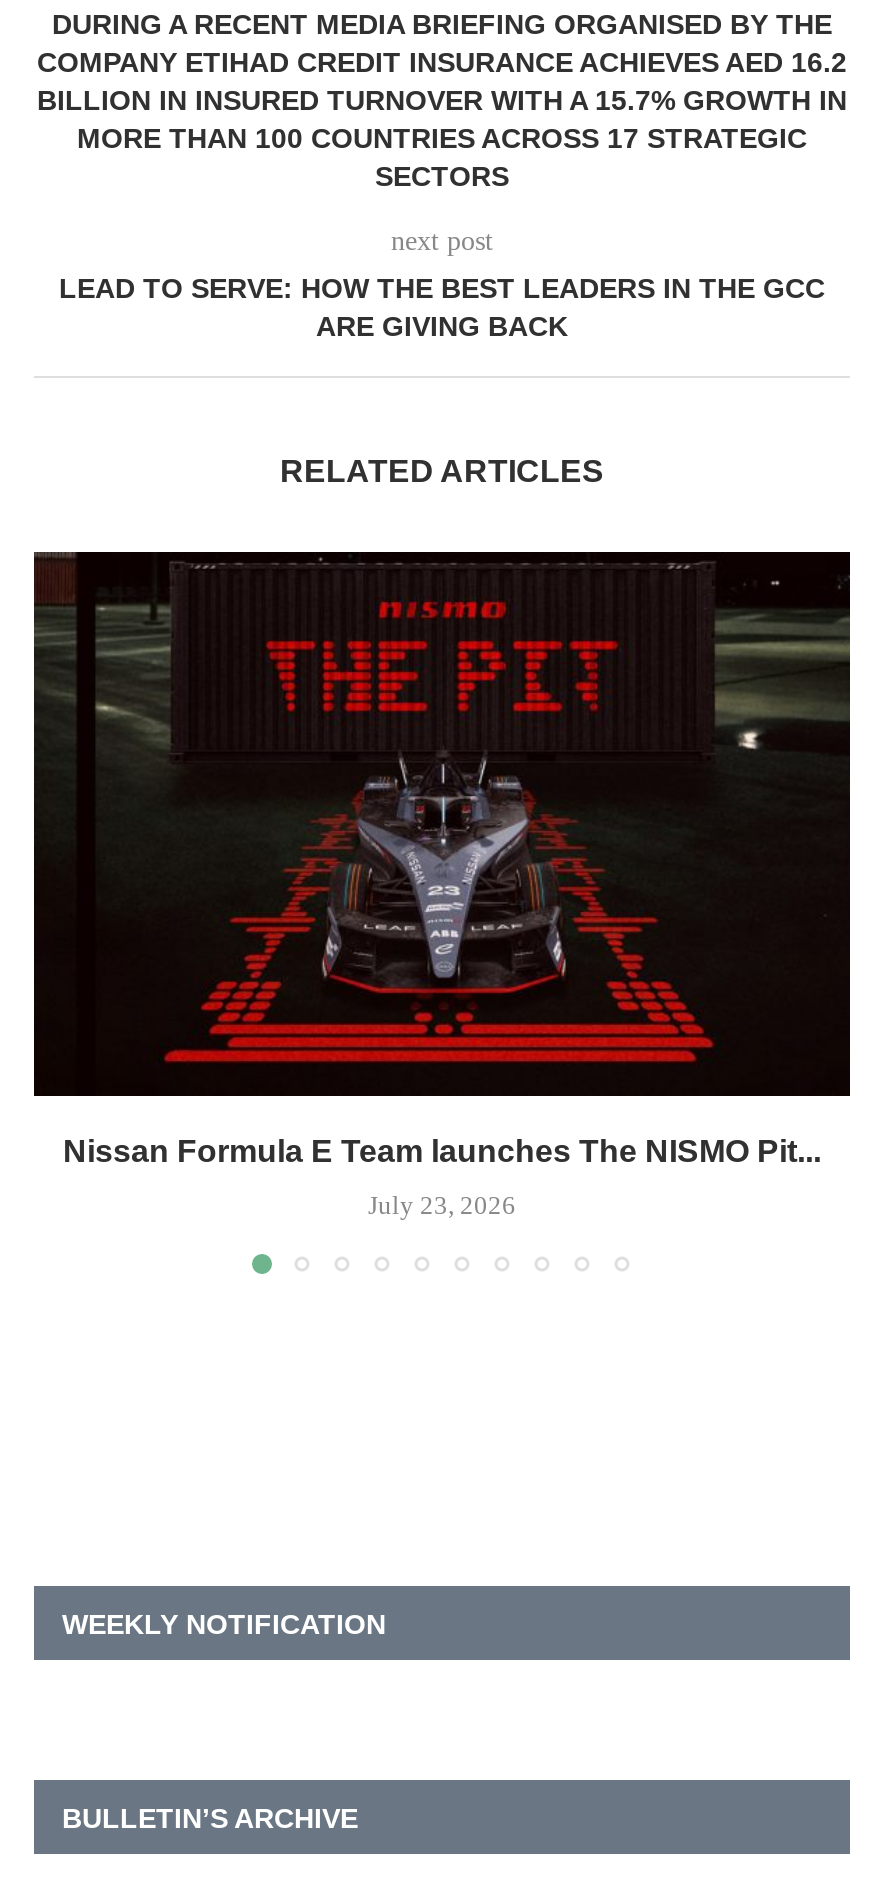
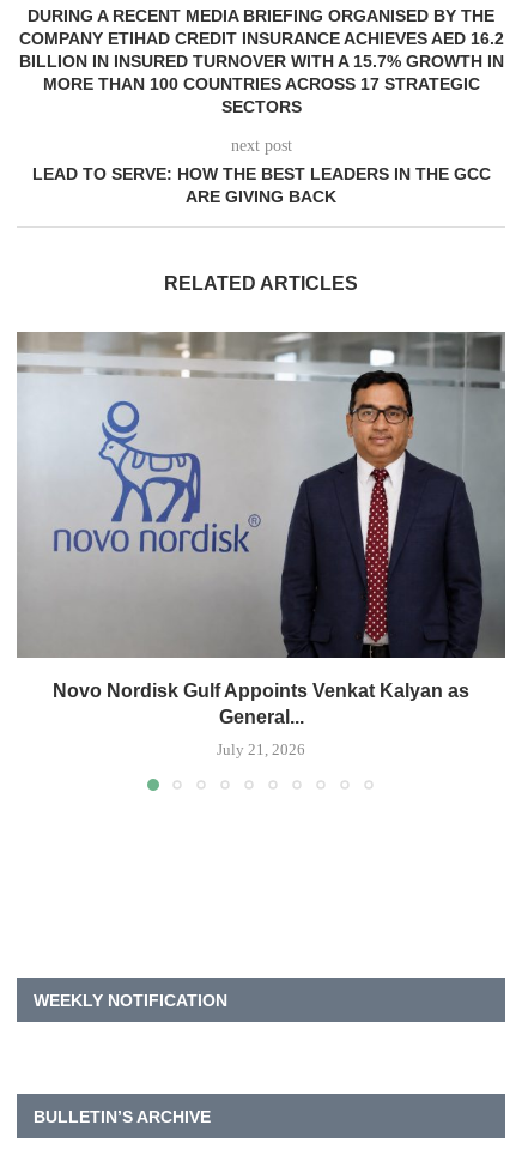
[32,550,850,1169] [image] | Nissan Formula E Team launches The NISMO Pit... -> [17,331,506,728] [image] | Novo Nordisk Gulf Appoints Venkat Kalyan as | General...
[368,1191,516,1221] July 23, 2026 -> [217,741,305,759] July 21, 2026

